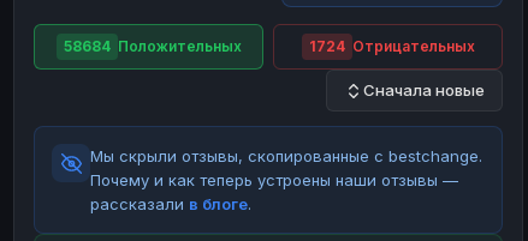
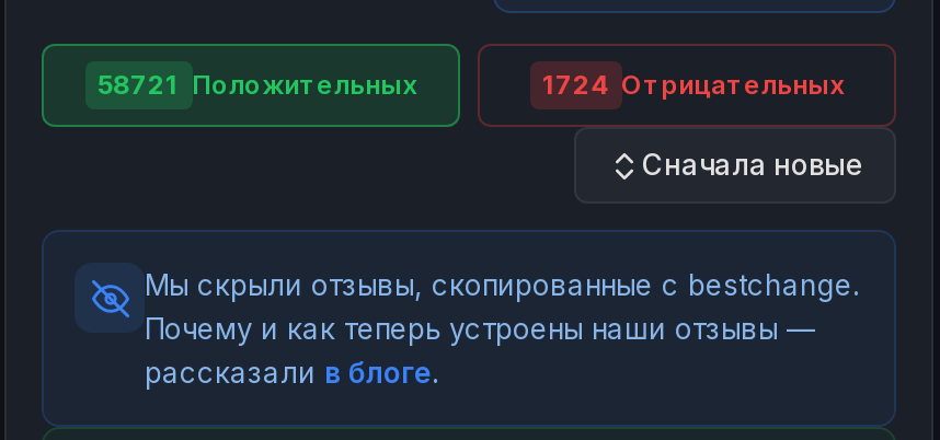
[63,37,241,55] 58684 Положительных -> [98,68,417,101] 58721 Положительных

